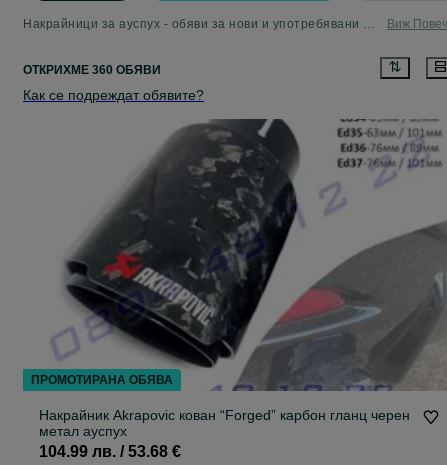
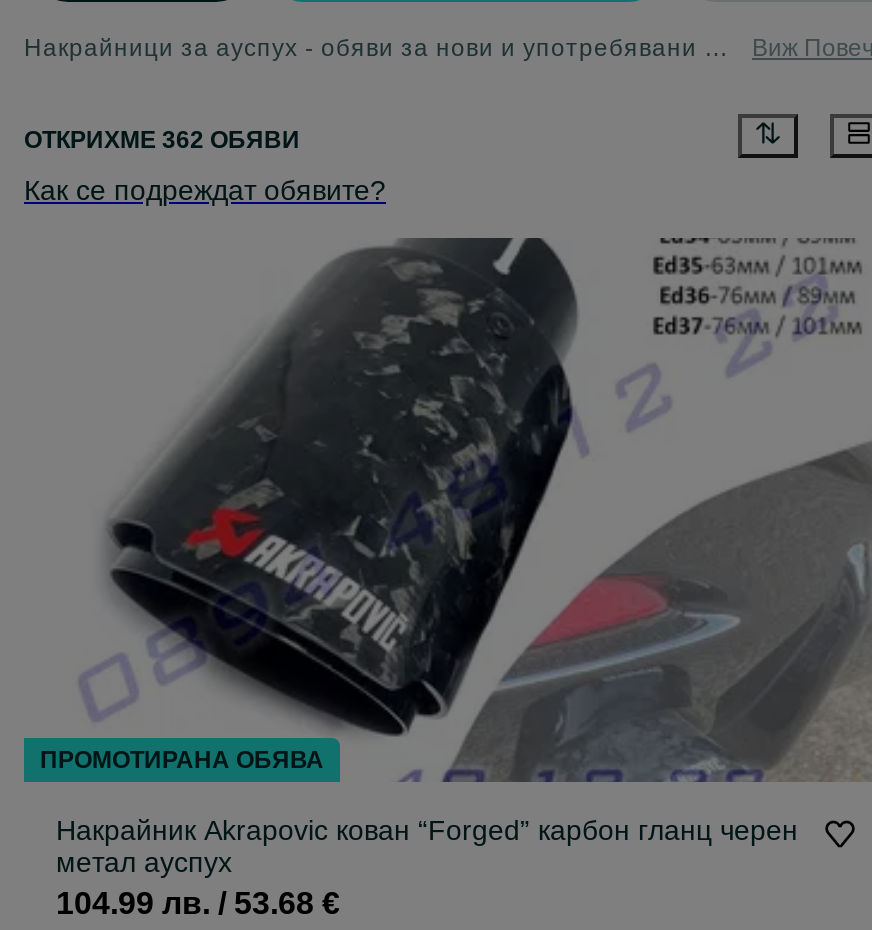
[23,63,161,77] ОТКРИХМЕ 360 ОБЯВИ -> [24,127,300,155] ОТКРИХМЕ 362 ОБЯВИ

